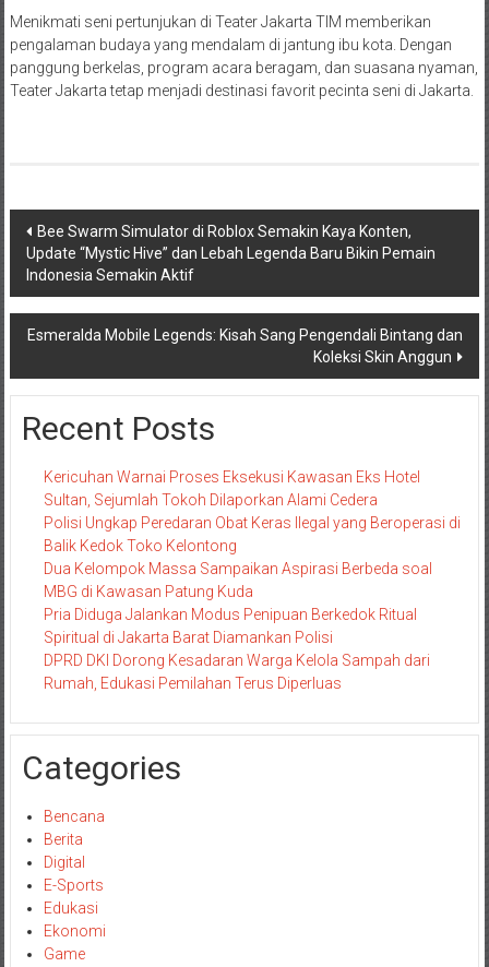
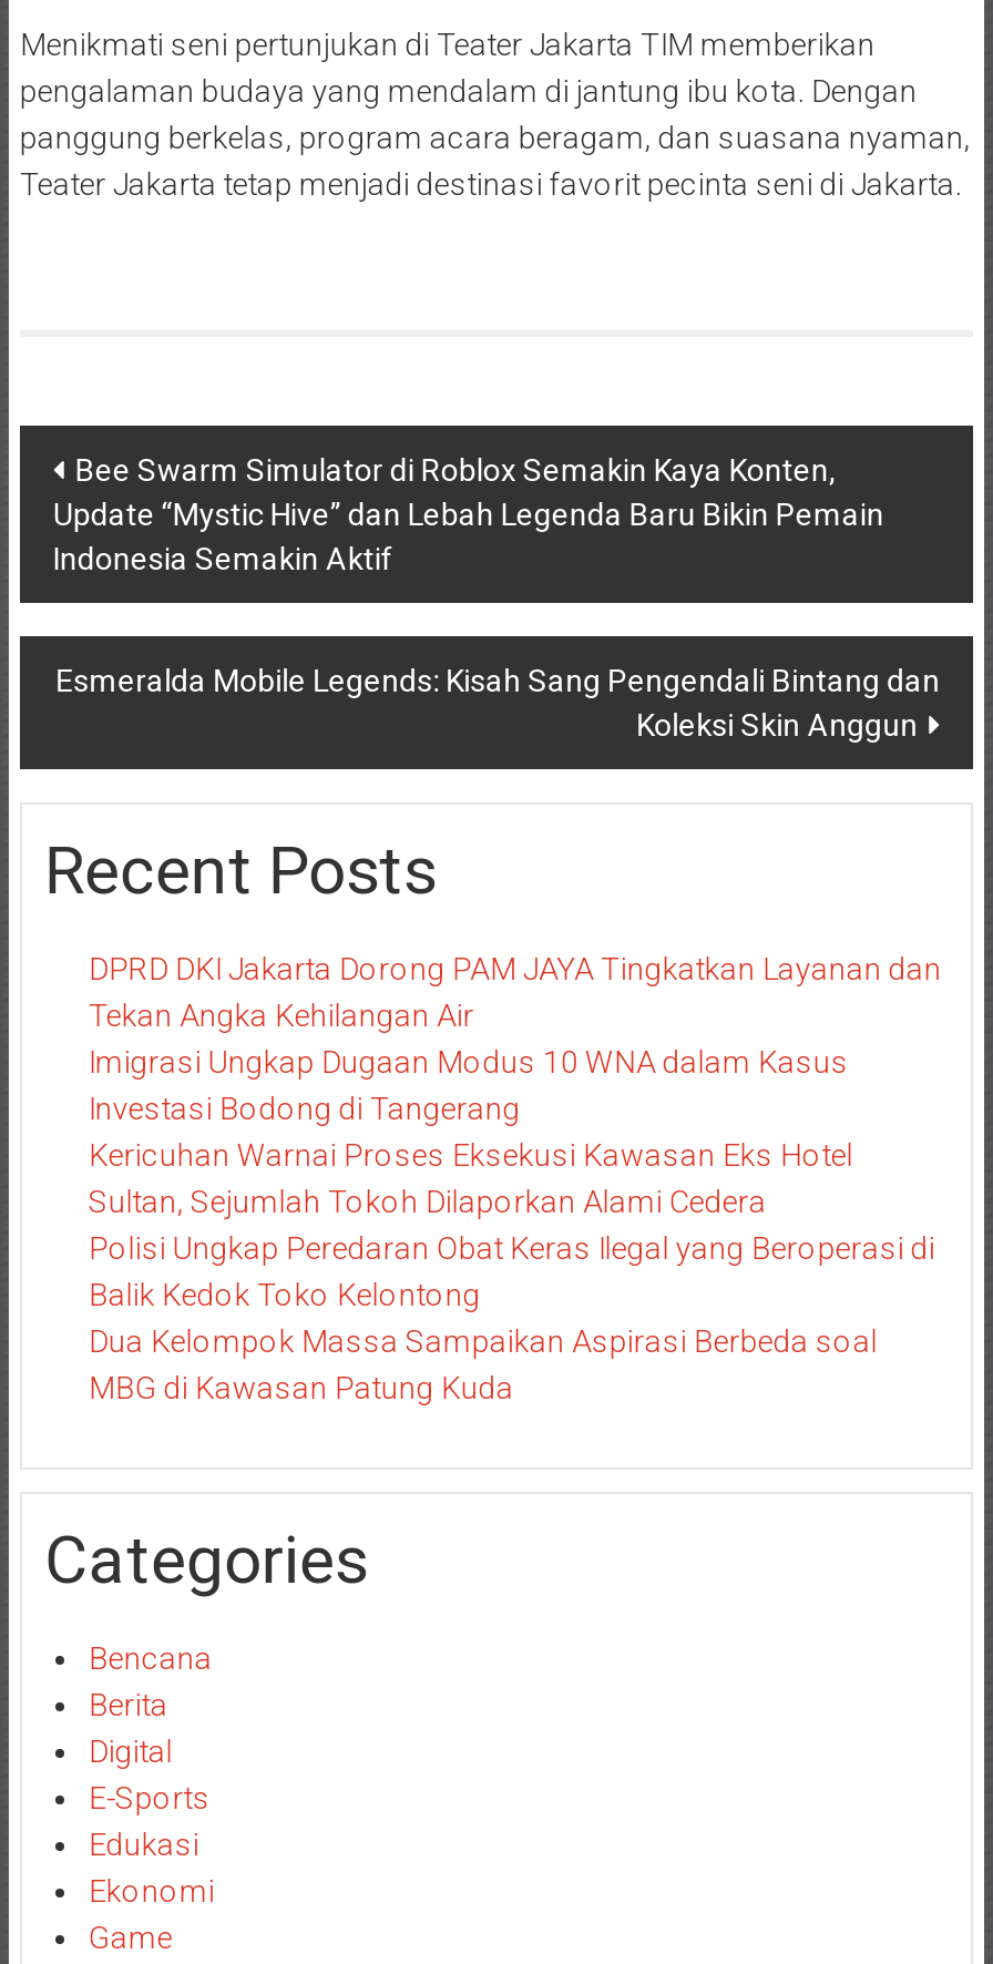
none -> [88,951,942,1126] DPRD DKI Jakarta Dorong PAM JAYA Tingkatkan Layanan dan | Tekan Angka Kehilangan Air | Imigrasi Ungkap Dugaan Modus 10 WNA dalam Kasus | Investasi Bodong di Tangerang
moved [44,468,461,600] -> [88,1137,935,1405]: Kericuhan Warnai Proses Eksekusi Kawasan Eks Hotel | Sultan, Sejumlah Tokoh Dilaporkan Alami Cedera | Polisi Ungkap Peredaran Obat Keras Ilegal yang Beroperasi di | Balik Kedok Toko Kelontong | Dua Kelompok Massa Sampaikan Aspirasi Berbeda soal | MBG di Kawasan Patung Kuda
[44,606,430,692] Pria Diduga Jalankan Modus Penipuan Berkedok Ritual | Spiritual di Jakarta Barat Diamankan Polisi | DPRD DKI Dorong Kesadaran Warga Kelola Sampah dari | Rumah, Edukasi Pemilahan Terus Diperluas -> none

